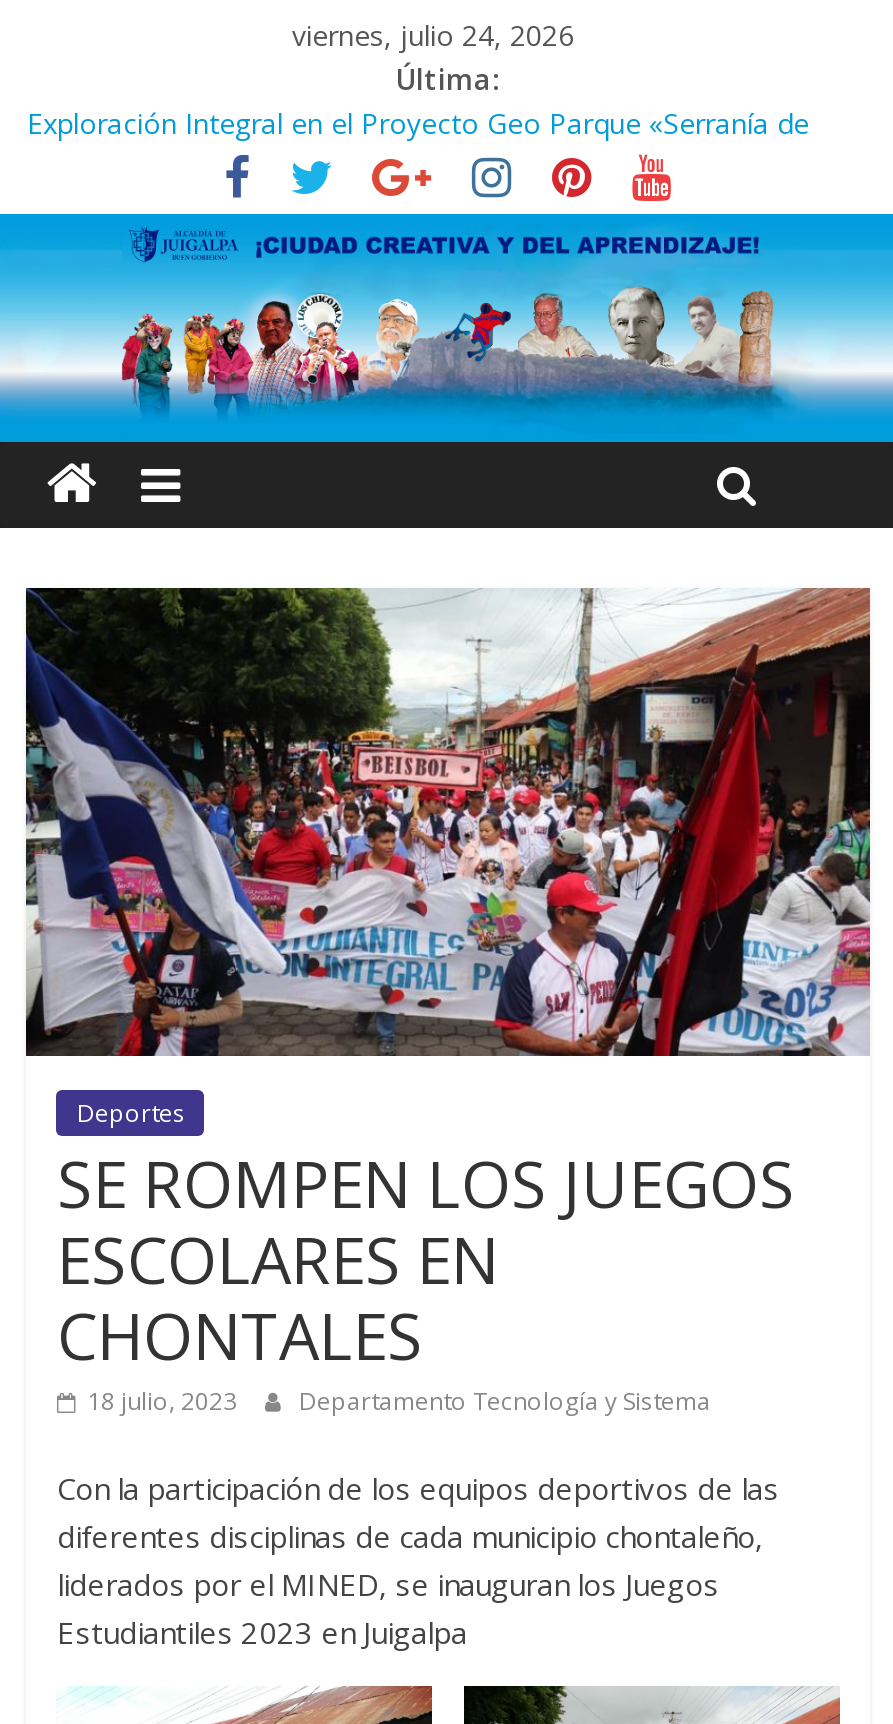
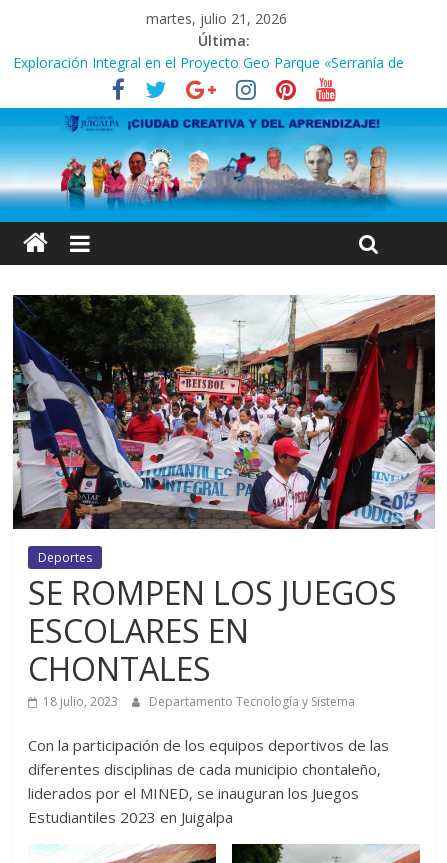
[292,16,574,54] viernes, julio 24, 2026 -> [146,9,287,28] martes, julio 21, 2026

